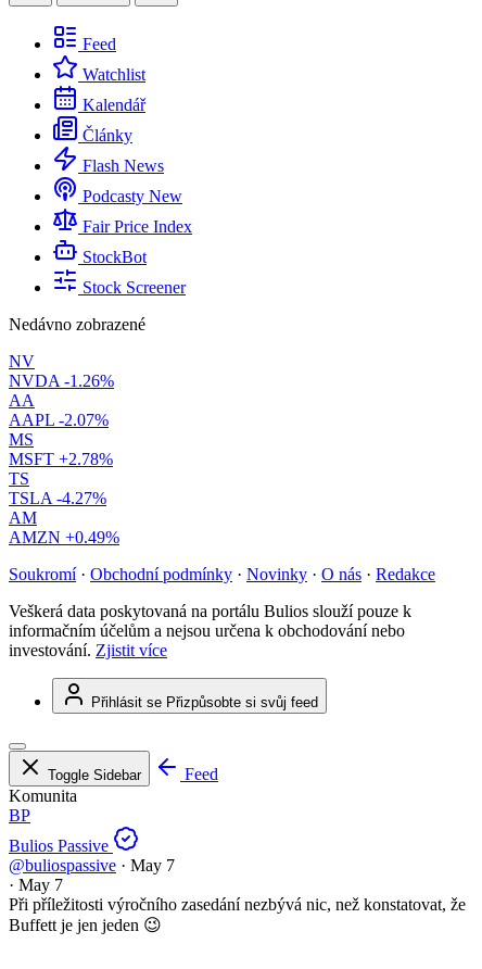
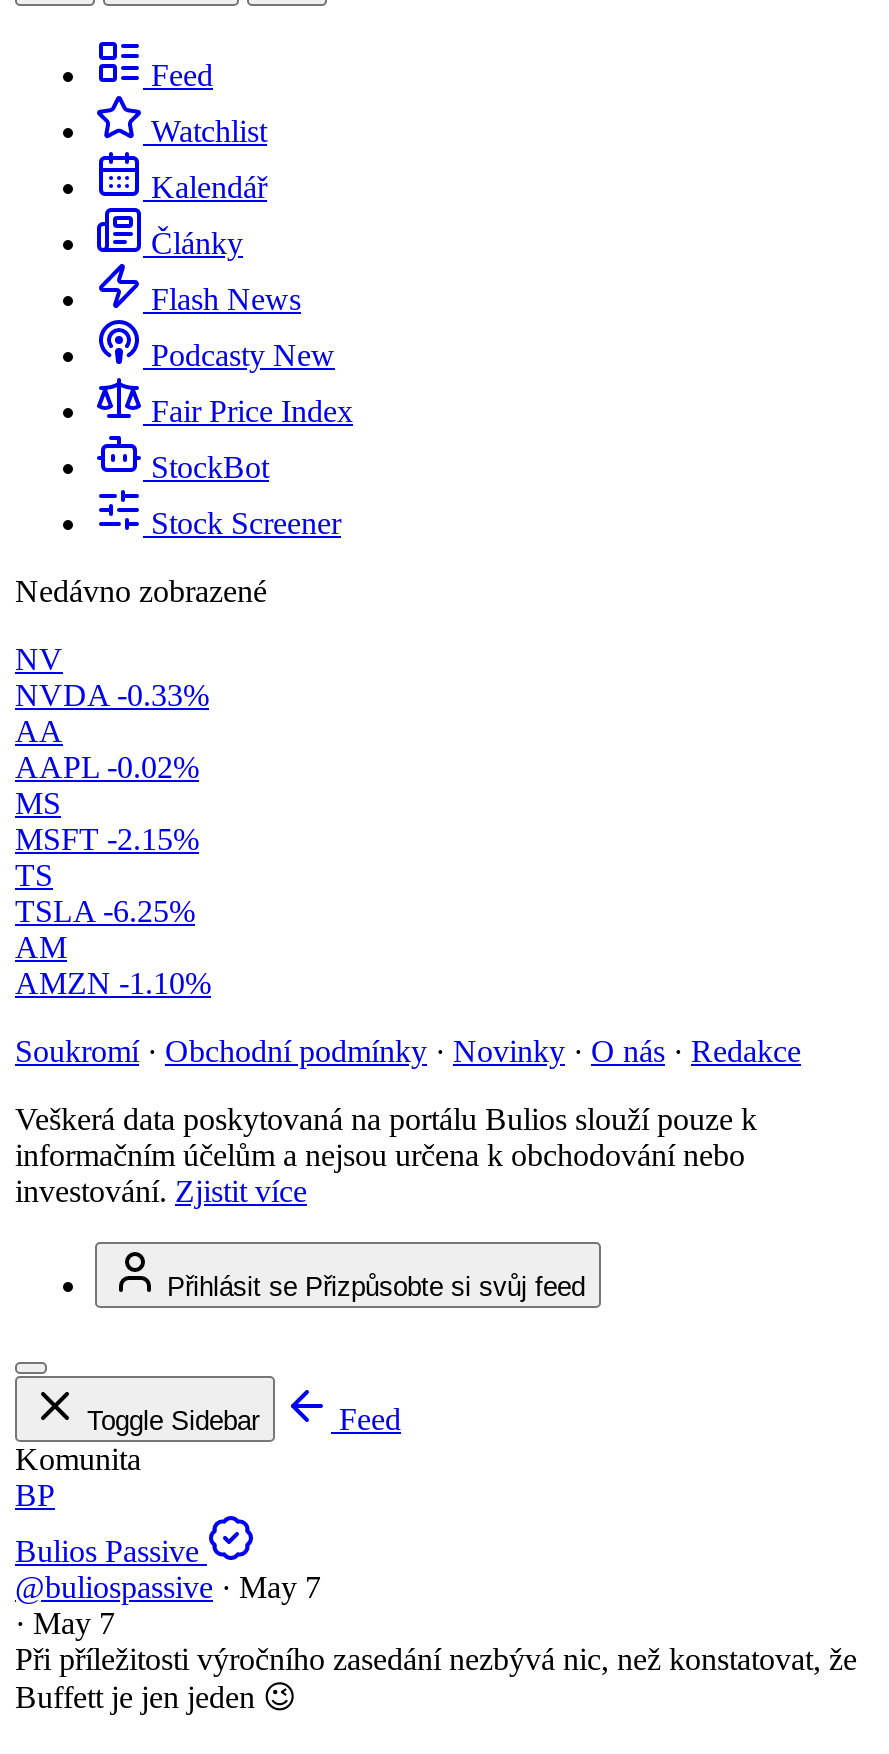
[9,372,114,390] NVDA -1.26% -> [15,678,209,712] NVDA -0.33%
[9,411,109,429] AAPL -2.07% -> [15,750,199,784] AAPL -0.02%
[9,450,113,468] MSFT +2.78% -> [15,822,199,856] MSFT -2.15%
[9,489,106,507] TSLA -4.27% -> [15,894,195,928] TSLA -6.25%
[9,528,119,547] AMZN +0.49% -> [15,966,211,1000] AMZN -1.10%

